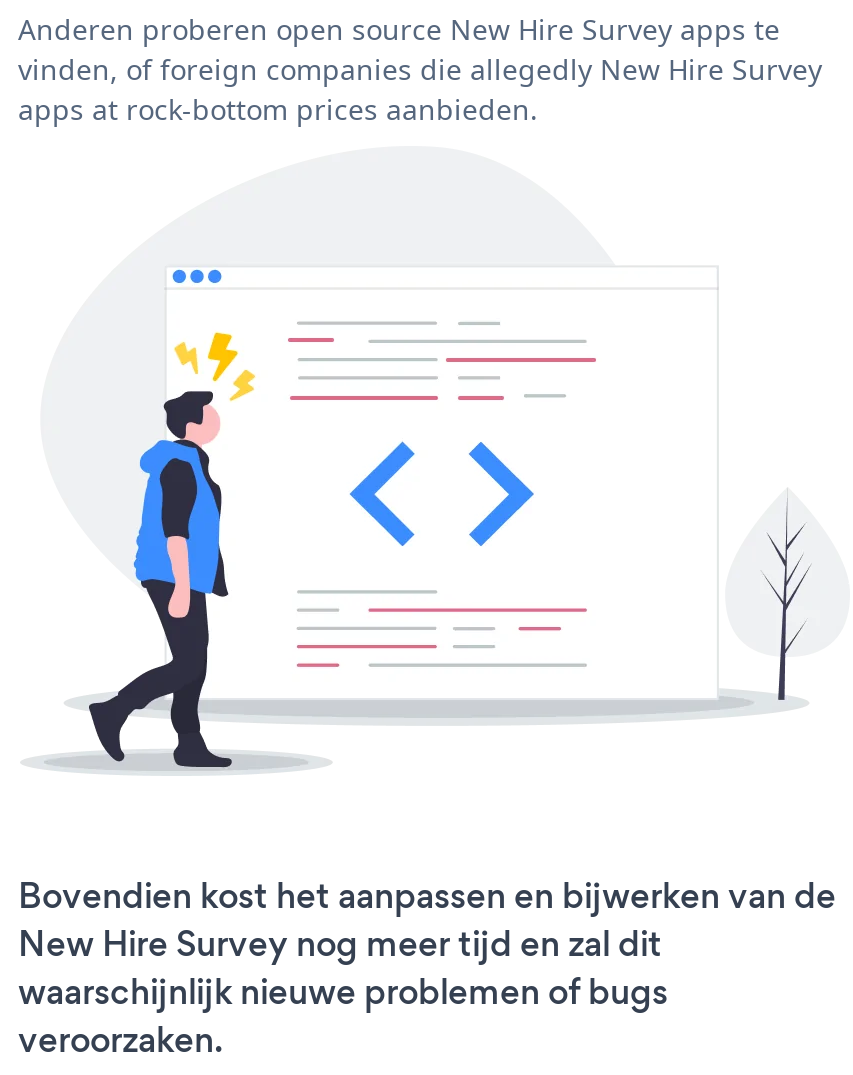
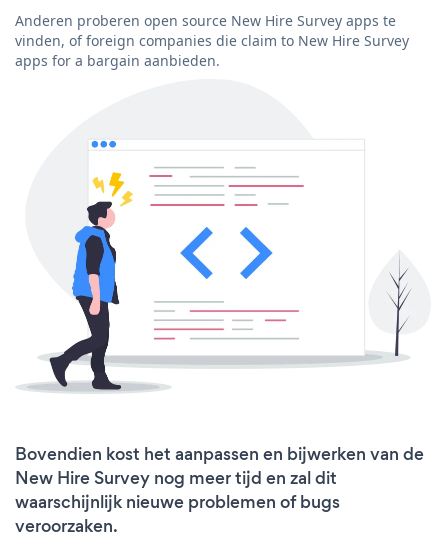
[18,49,822,127] vinden, of foreign companies die allegedly New Hire Survey | apps at rock-bottom prices aanbieden. -> [15,31,409,70] vinden, of foreign companies die claim to New Hire Survey | apps for a bargain aanbieden.

